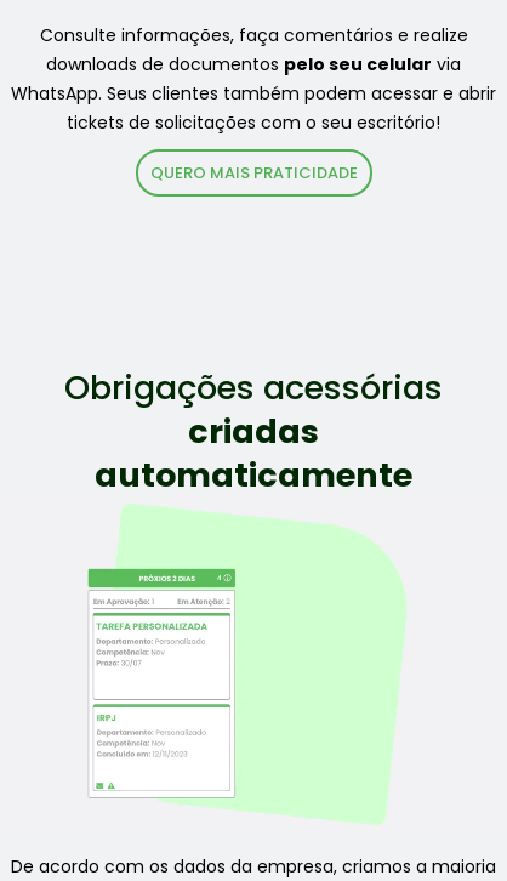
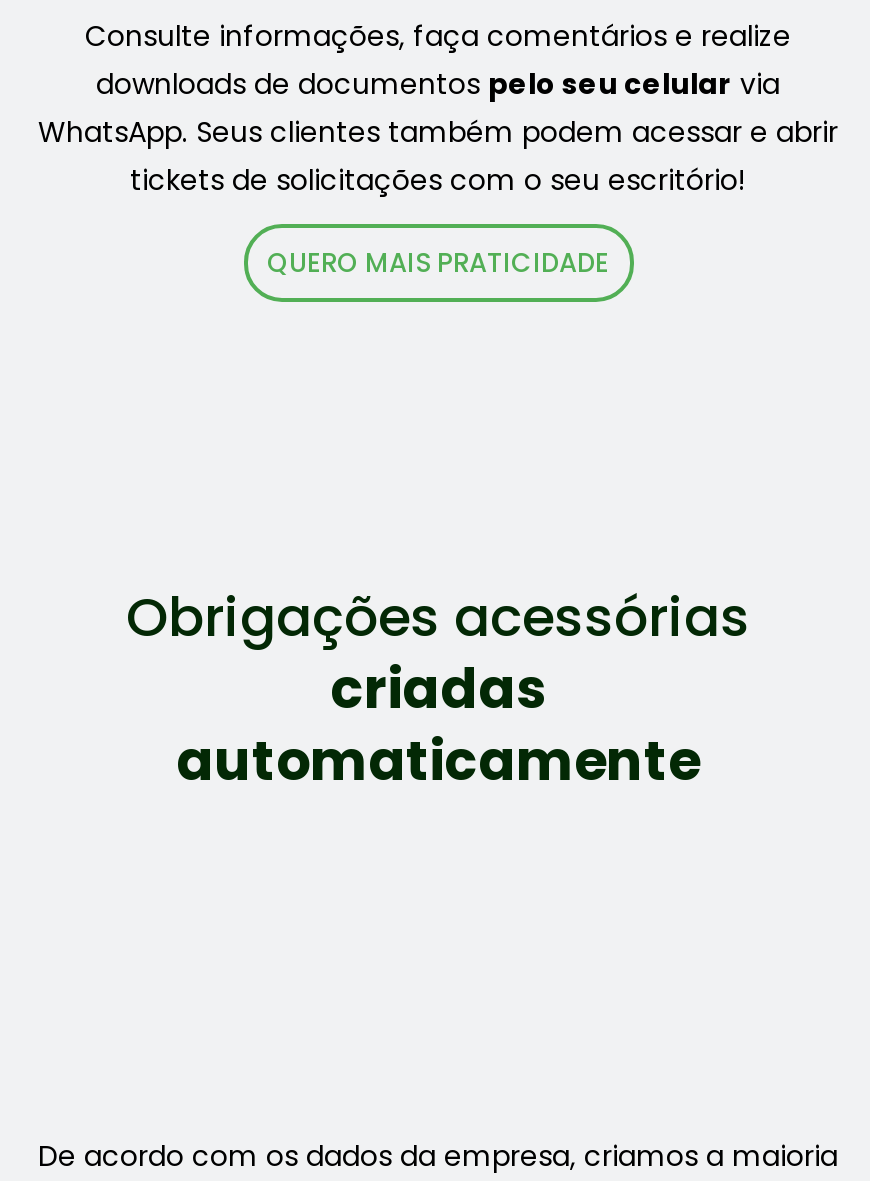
[87,505,405,824] [image] -> none

